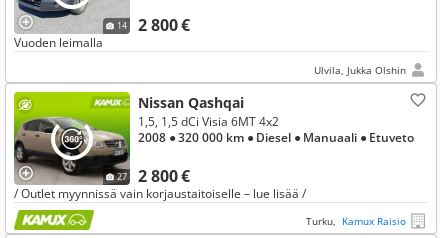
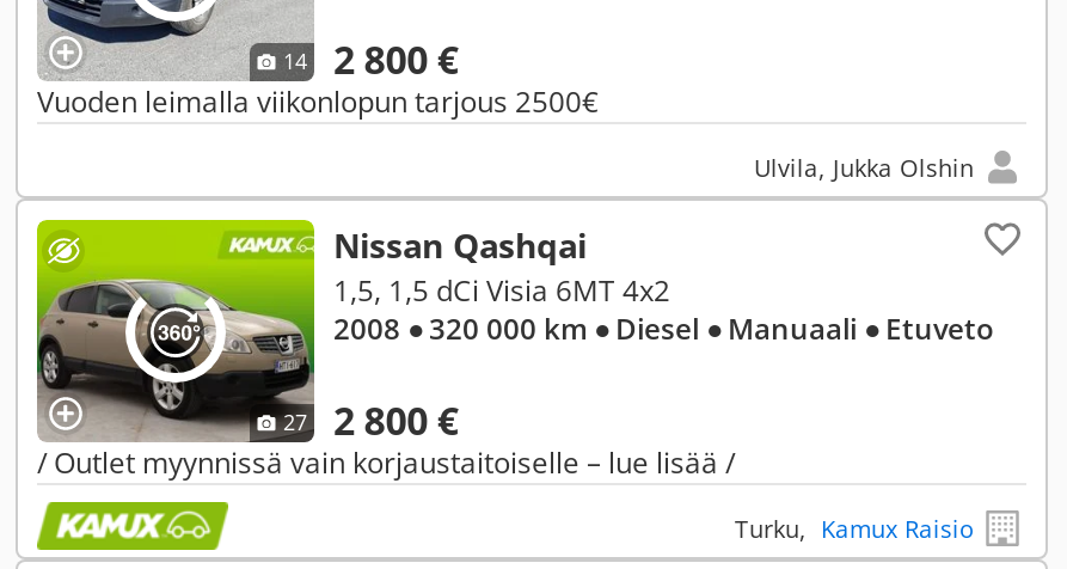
[14,34,103,51] Vuoden leimalla -> [37,81,599,122] Vuoden leimalla viikonlopun tarjous 2500€

